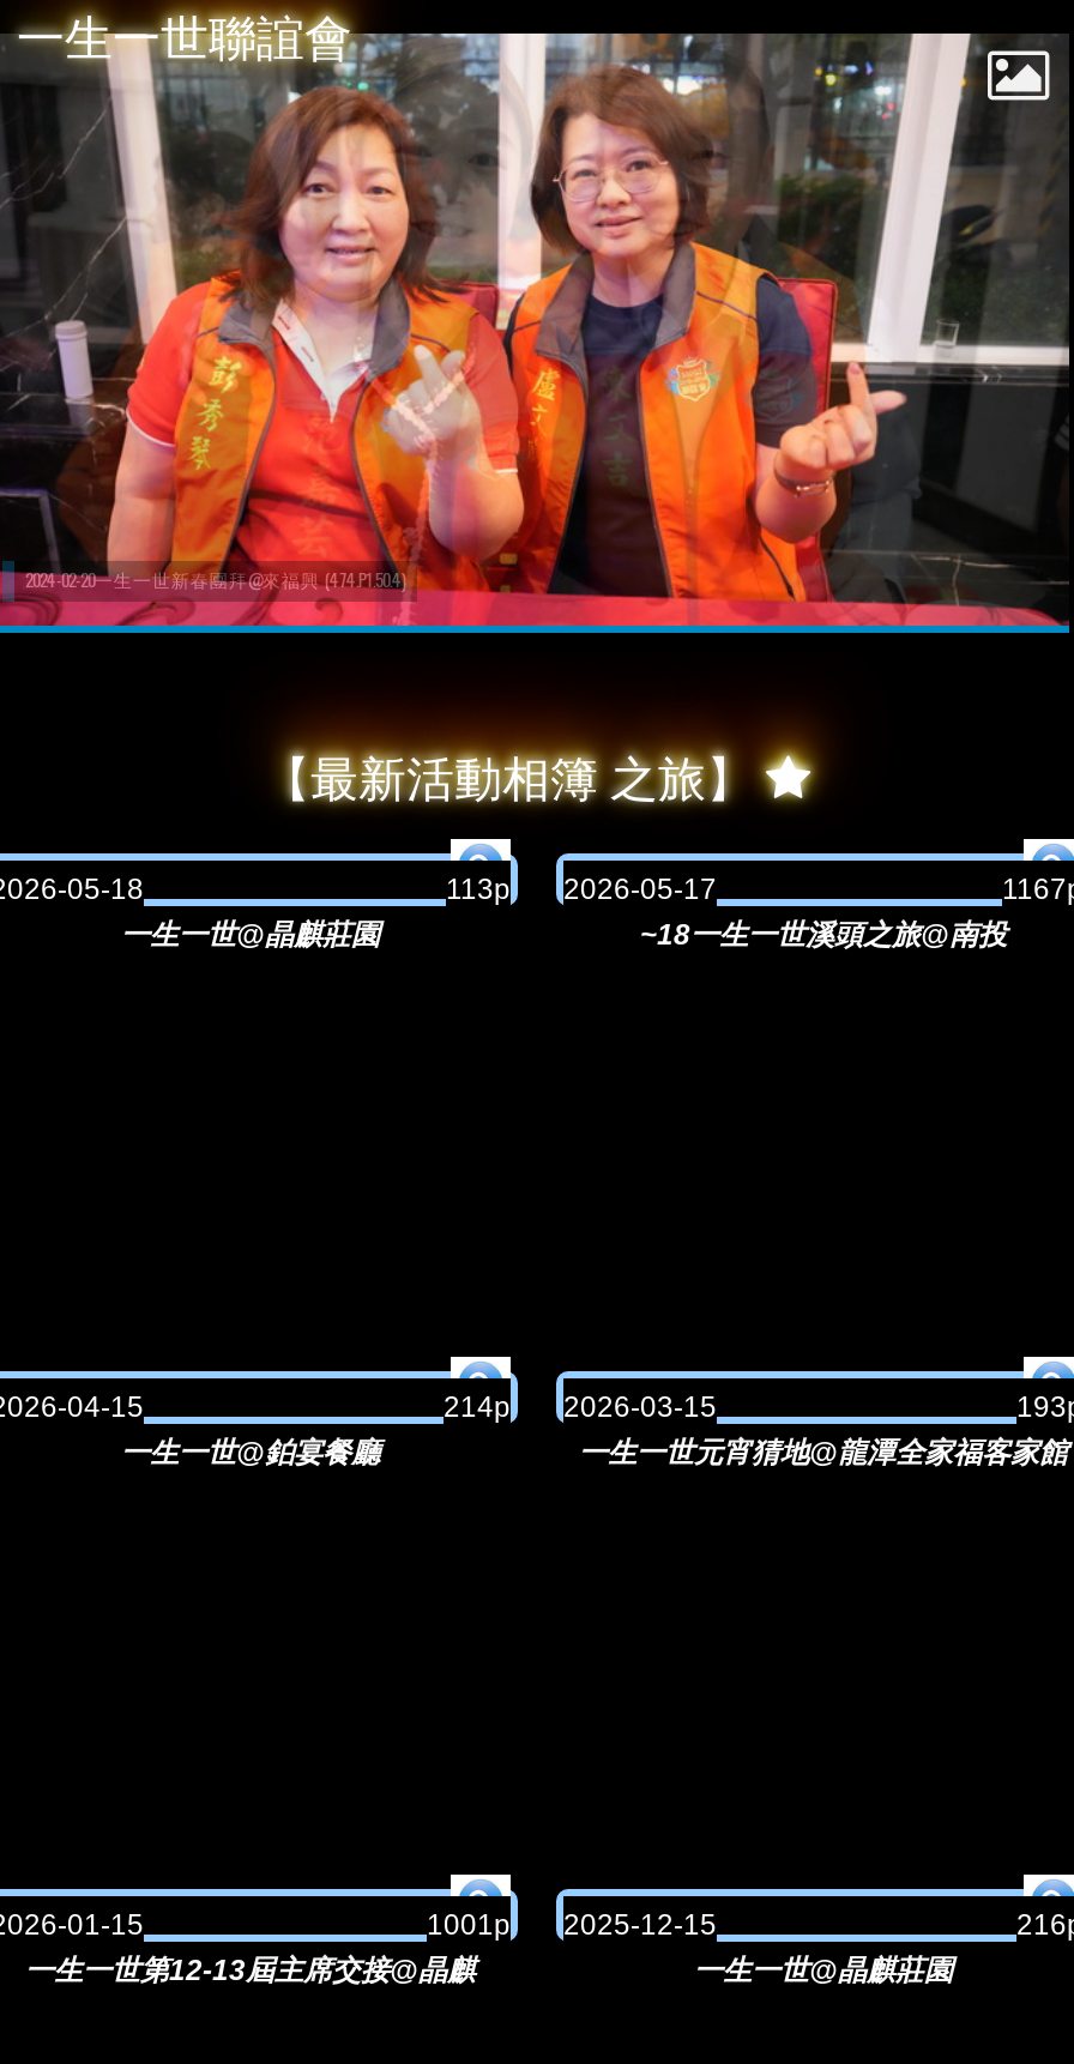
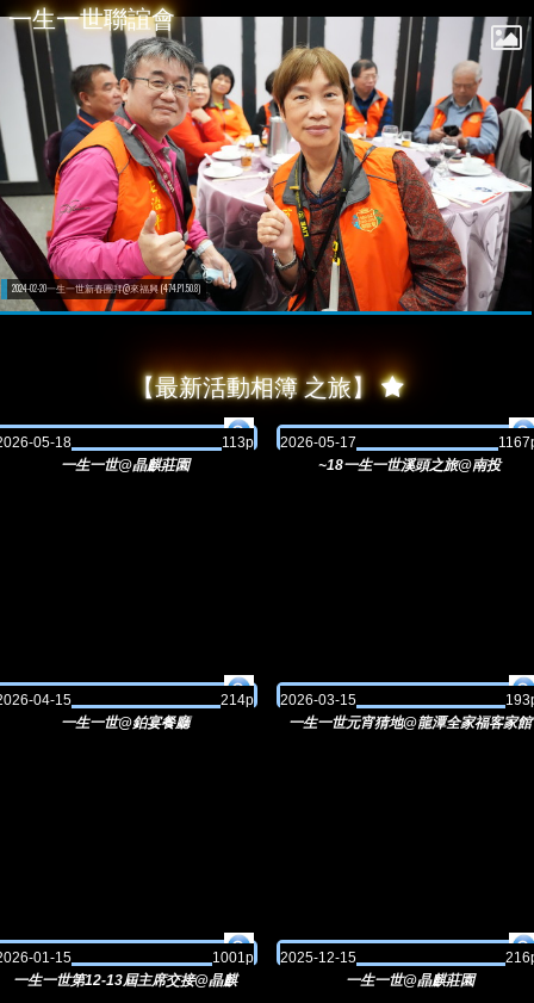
[7,31,1067,628] [image] -> [4,16,530,312] [image]

